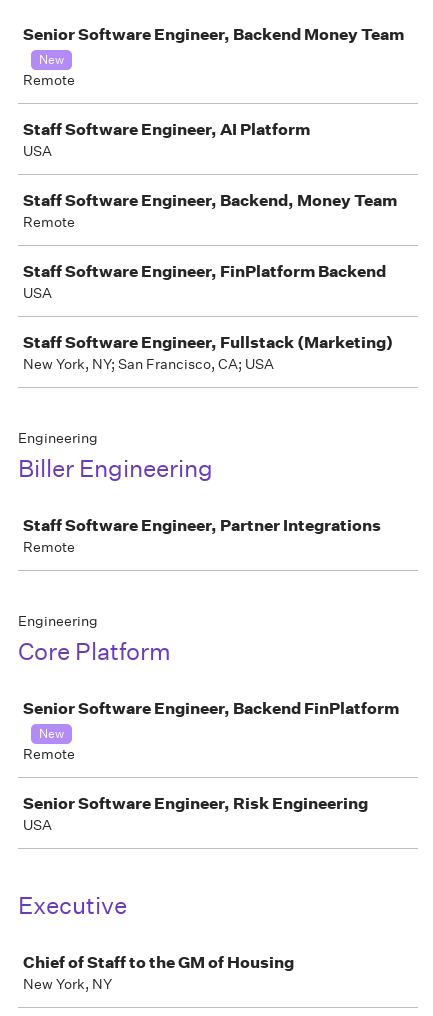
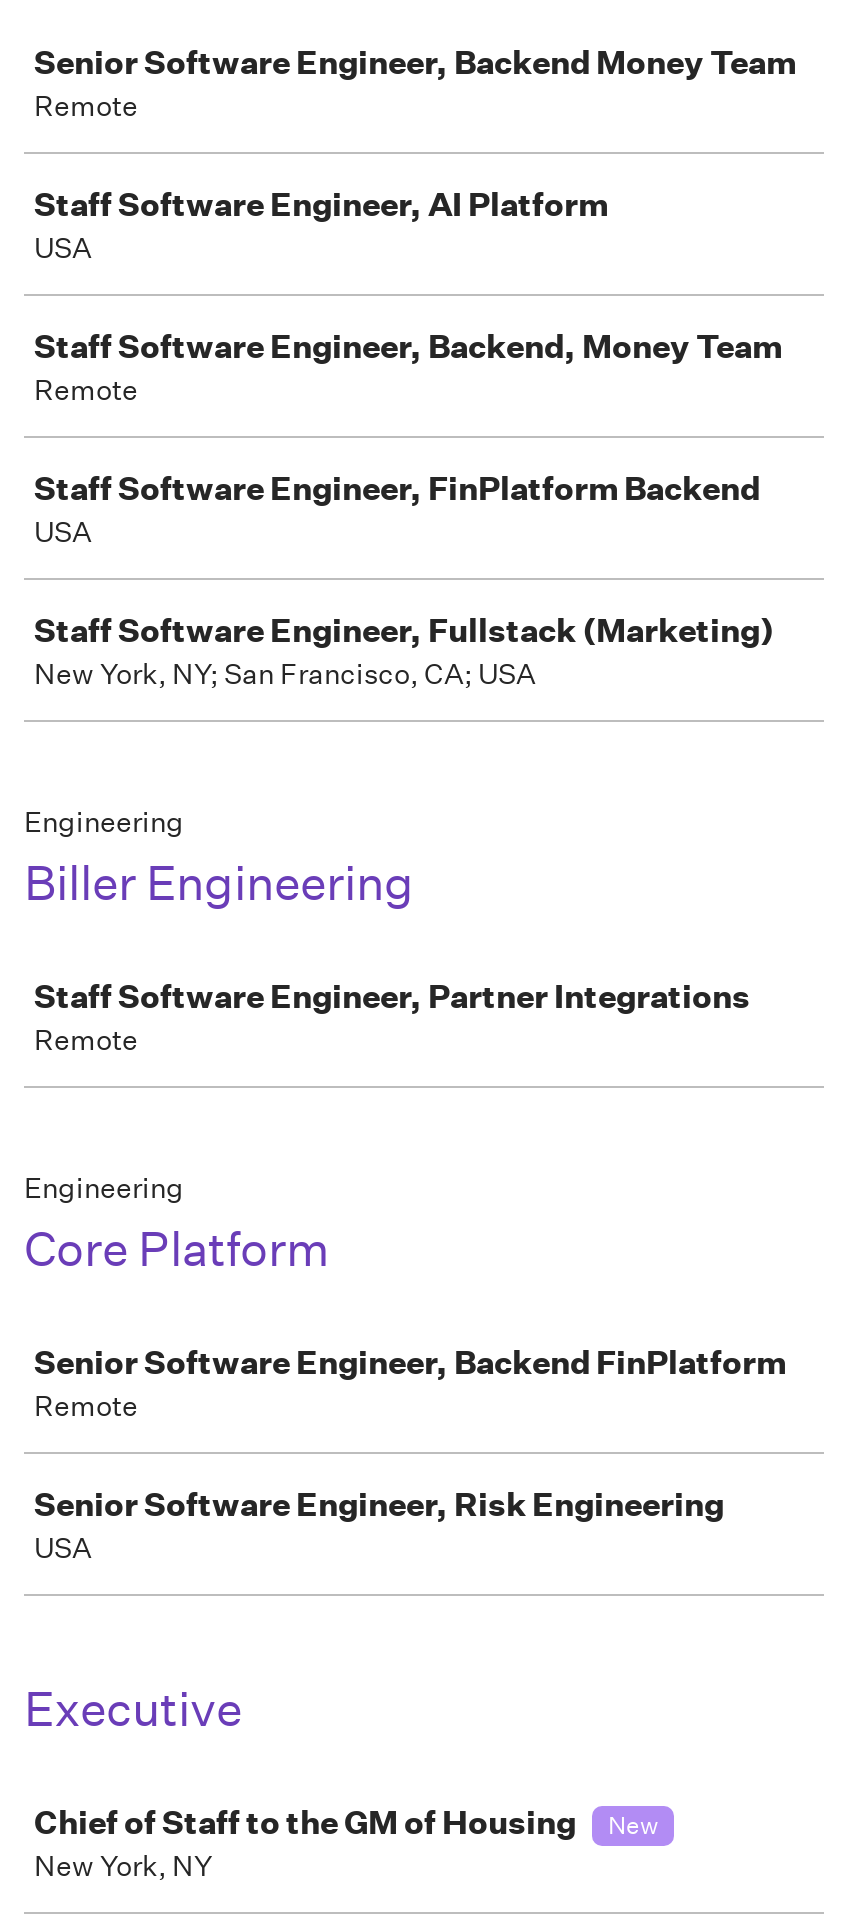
[39,51,64,68] New -> none
[39,725,64,742] New -> none
none -> [608,1808,658,1842] New

